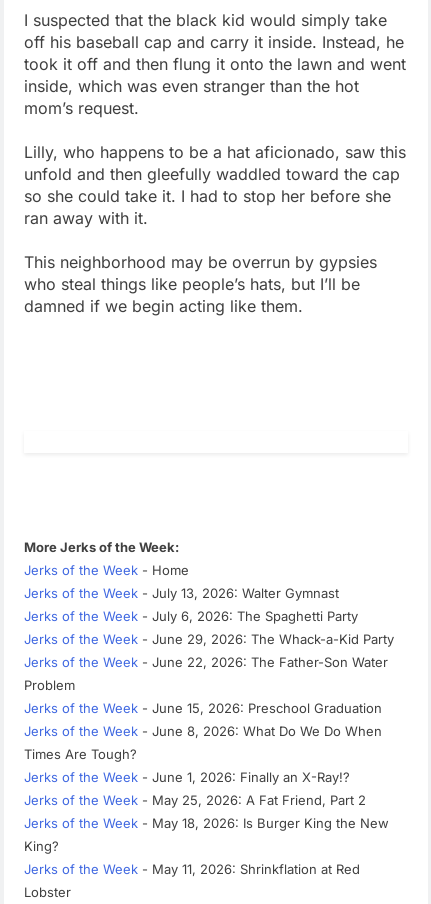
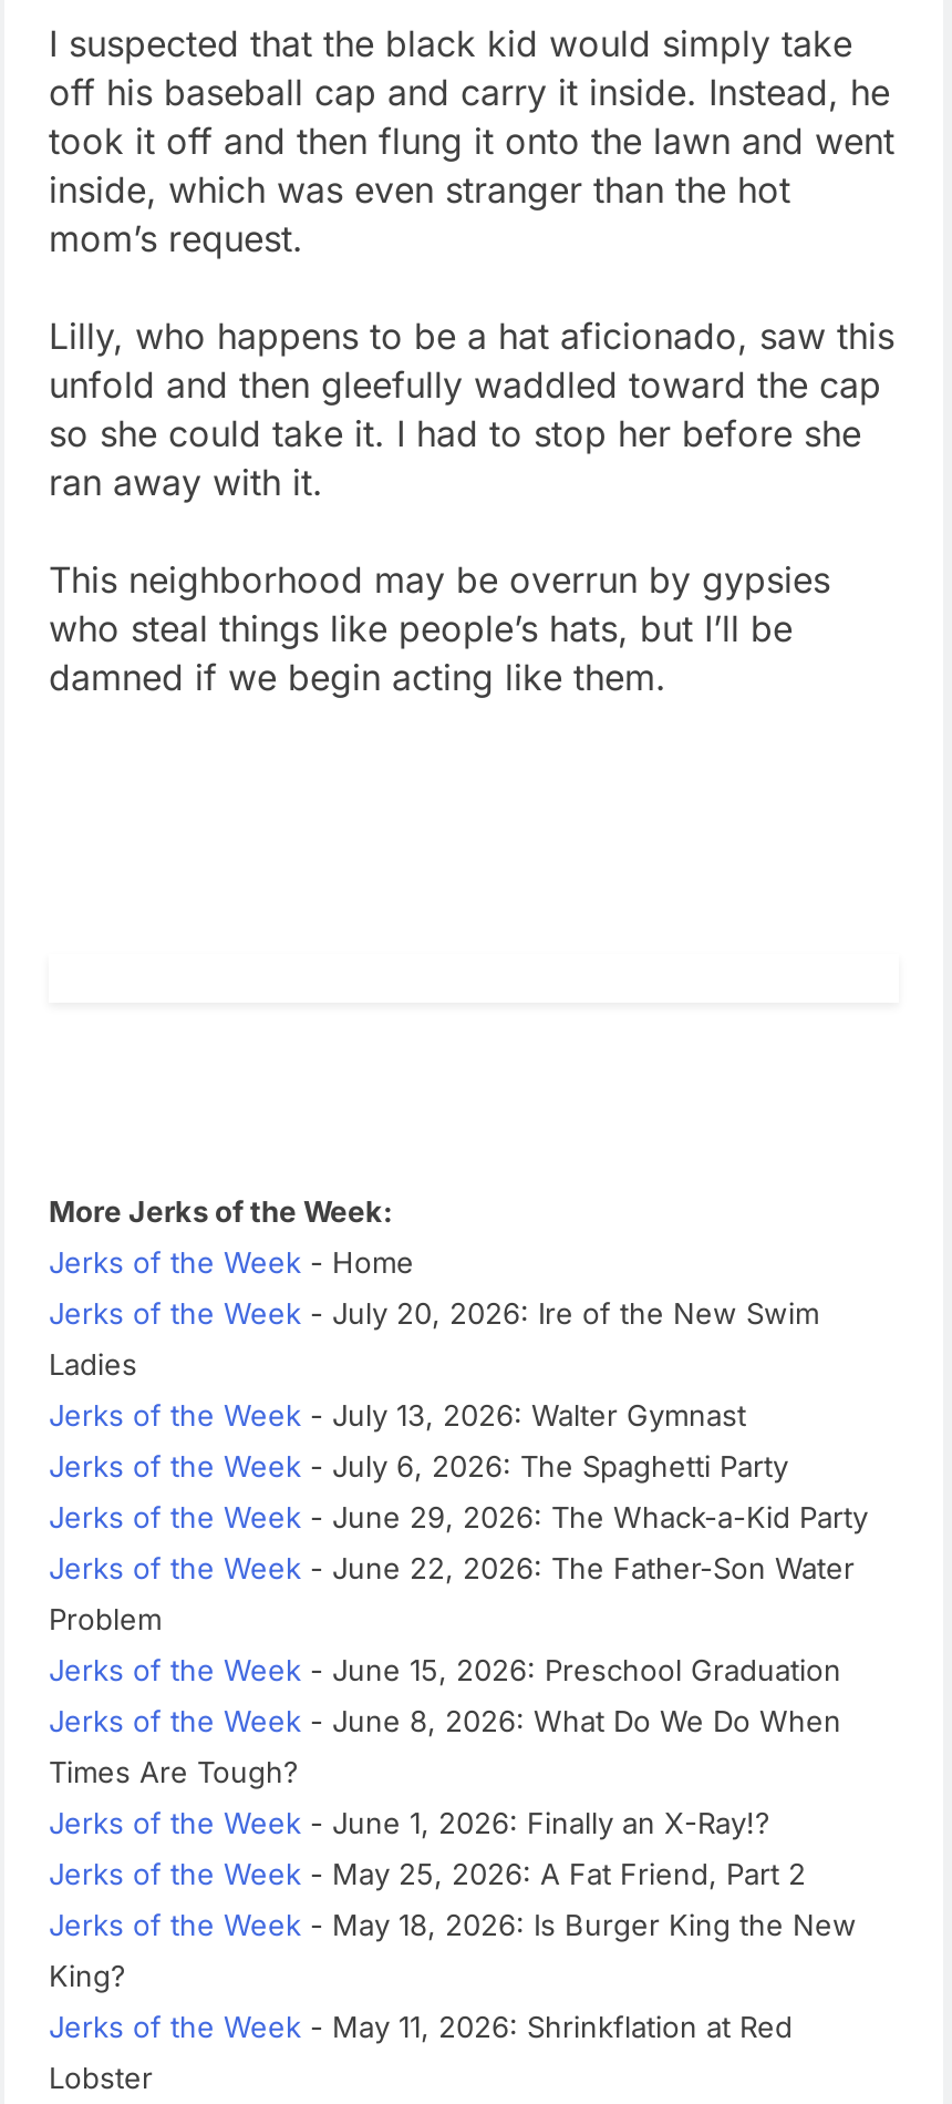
none -> [49,1294,819,1381] Jerks of the Week - July 20, 2026: Ire of the New Swim | Ladies

